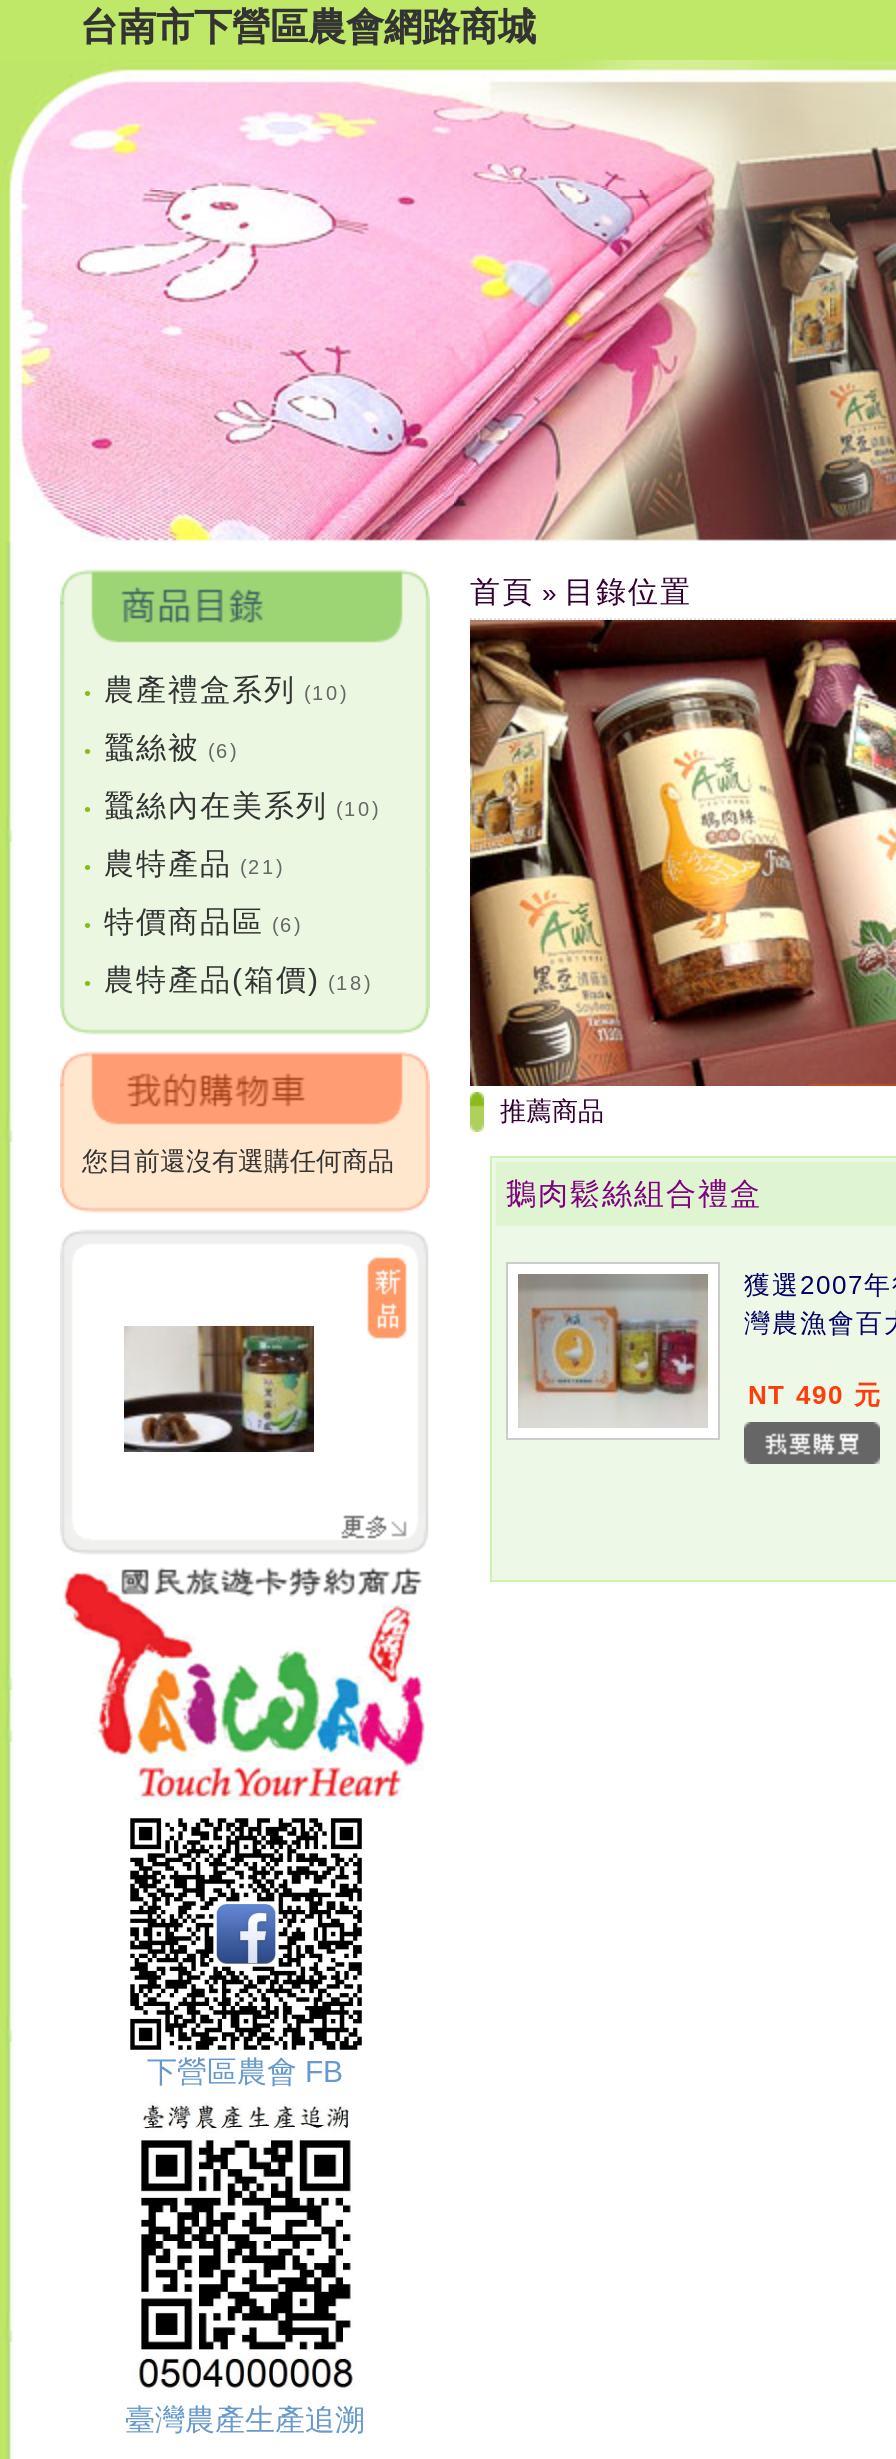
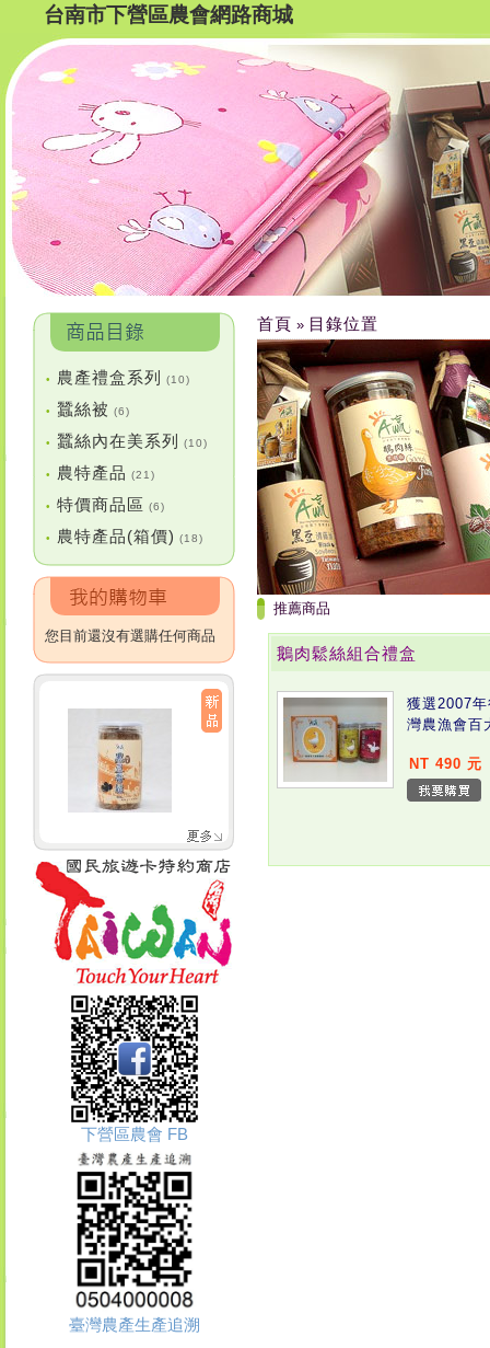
[122,1298,316,1480] [image] -> [68,710,172,811] [image]

